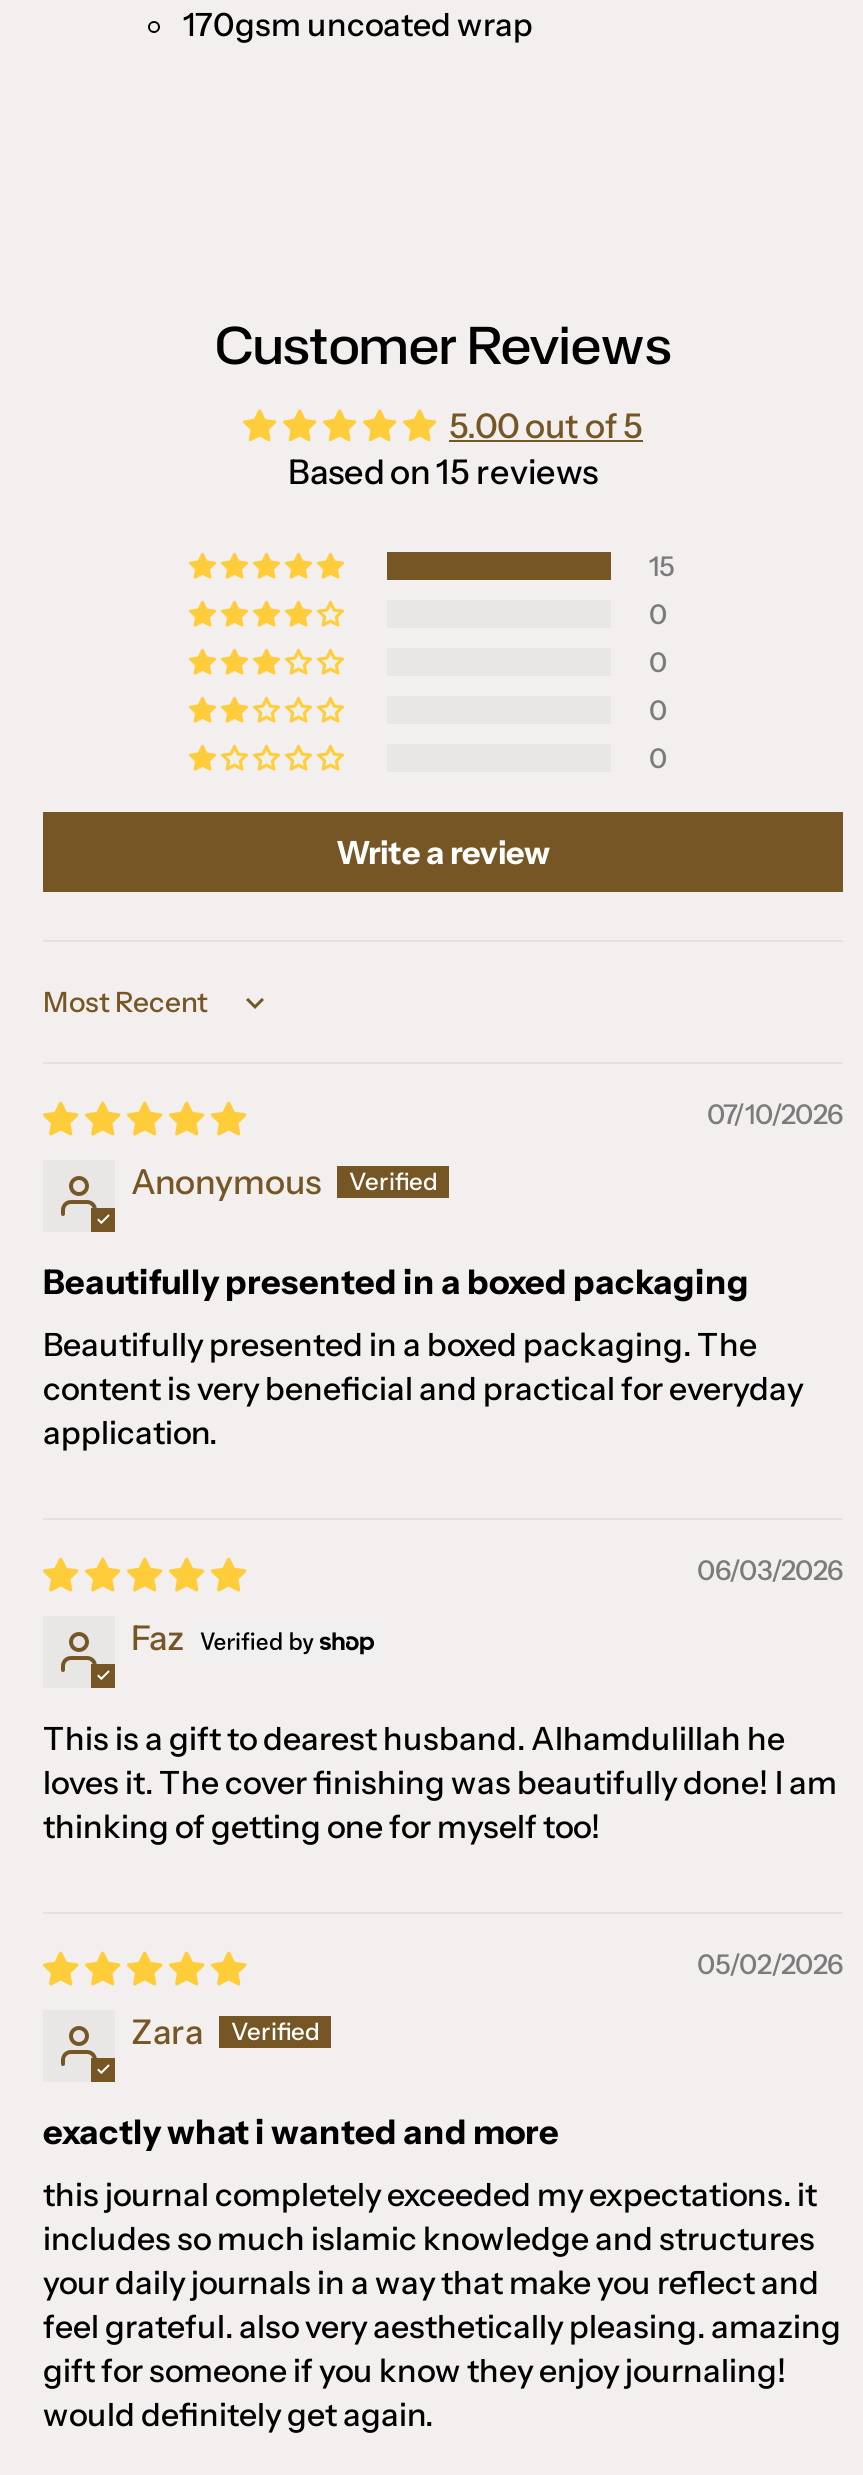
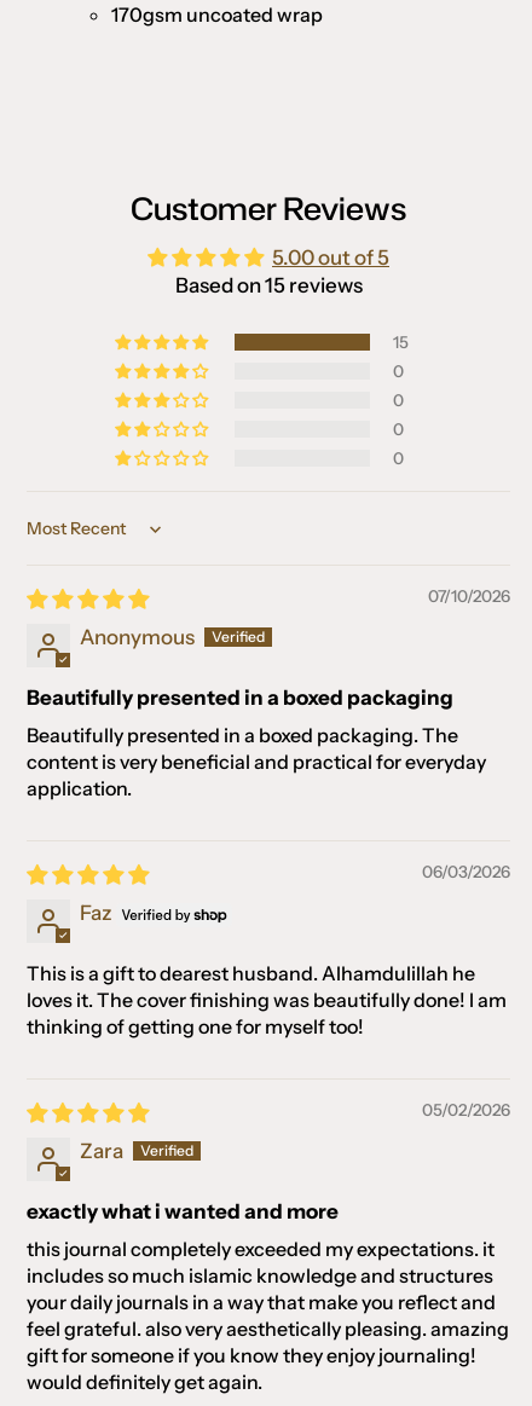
[336,833,550,873] Write a review -> none

